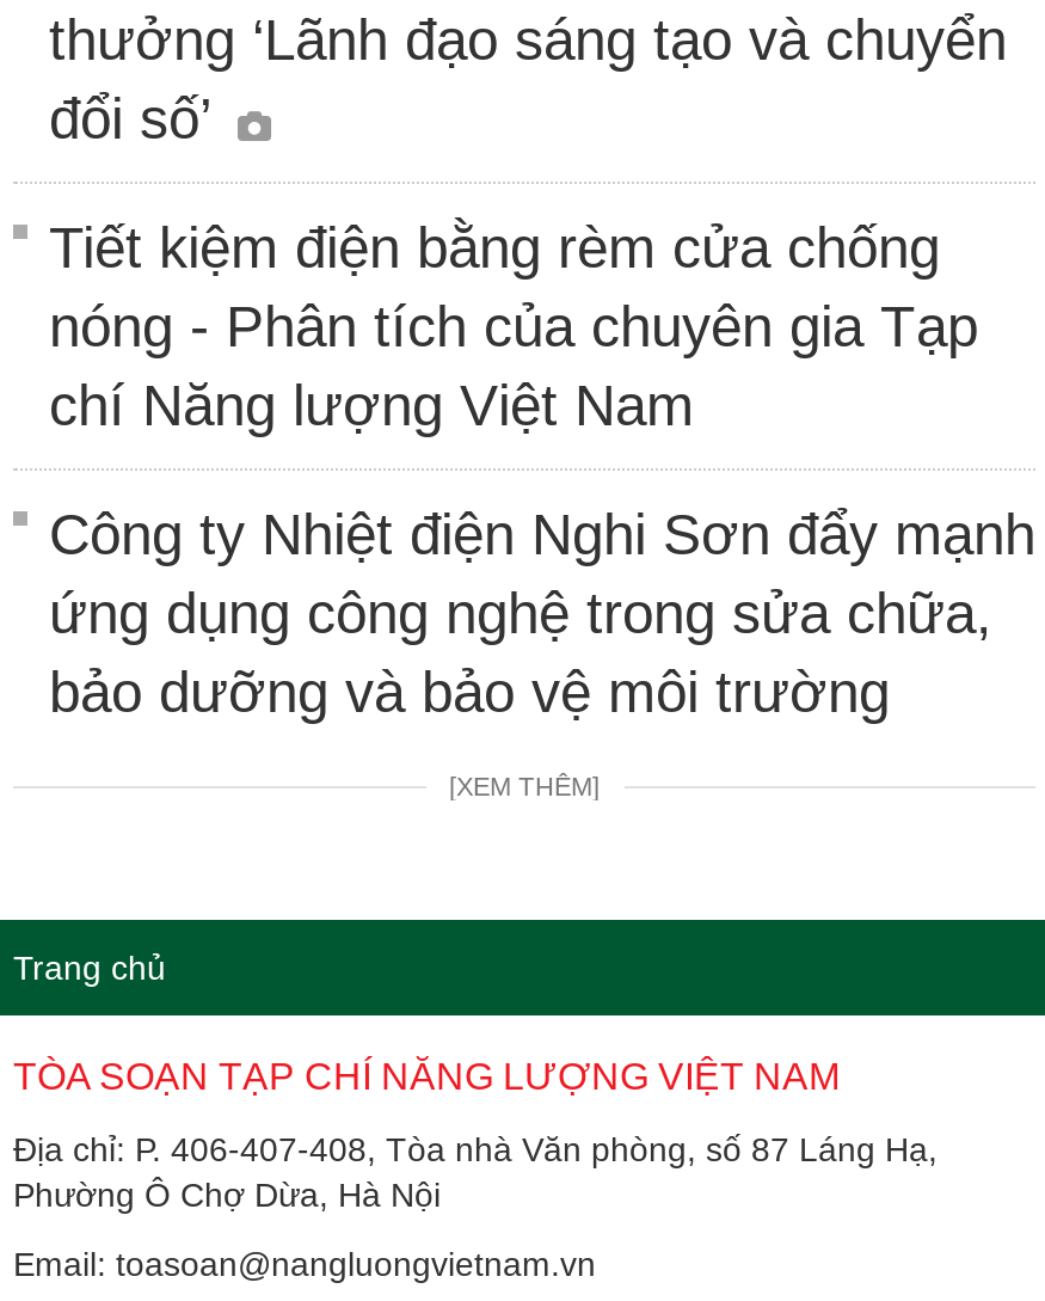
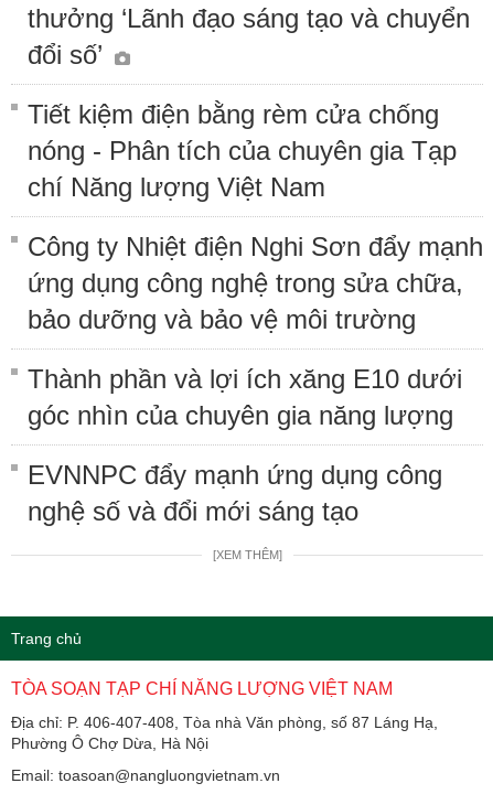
none -> [28,364,462,526] Thành phần và lợi ích xăng E10 dưới | góc nhìn của chuyên gia năng lượng | EVNNPC đẩy mạnh ứng dụng công | nghệ số và đổi mới sáng tạo

